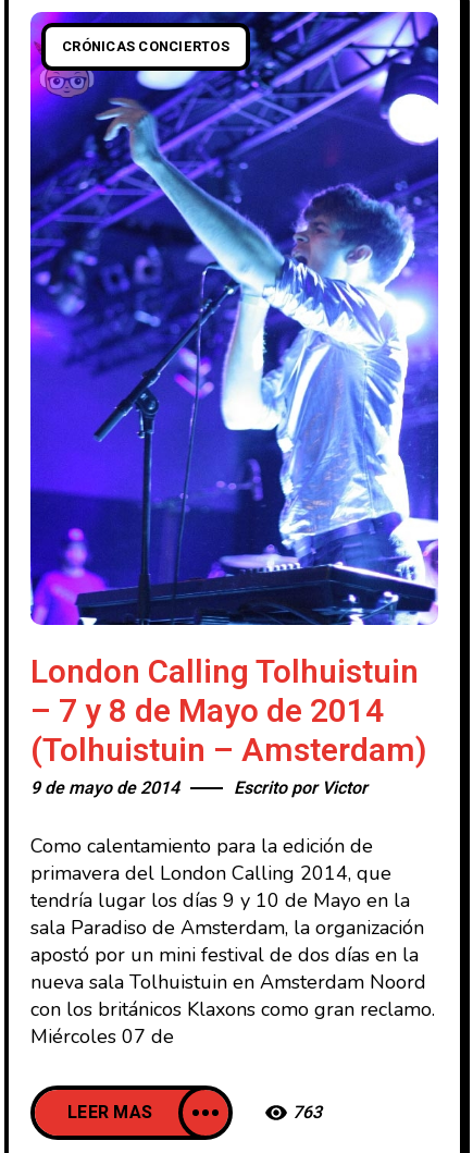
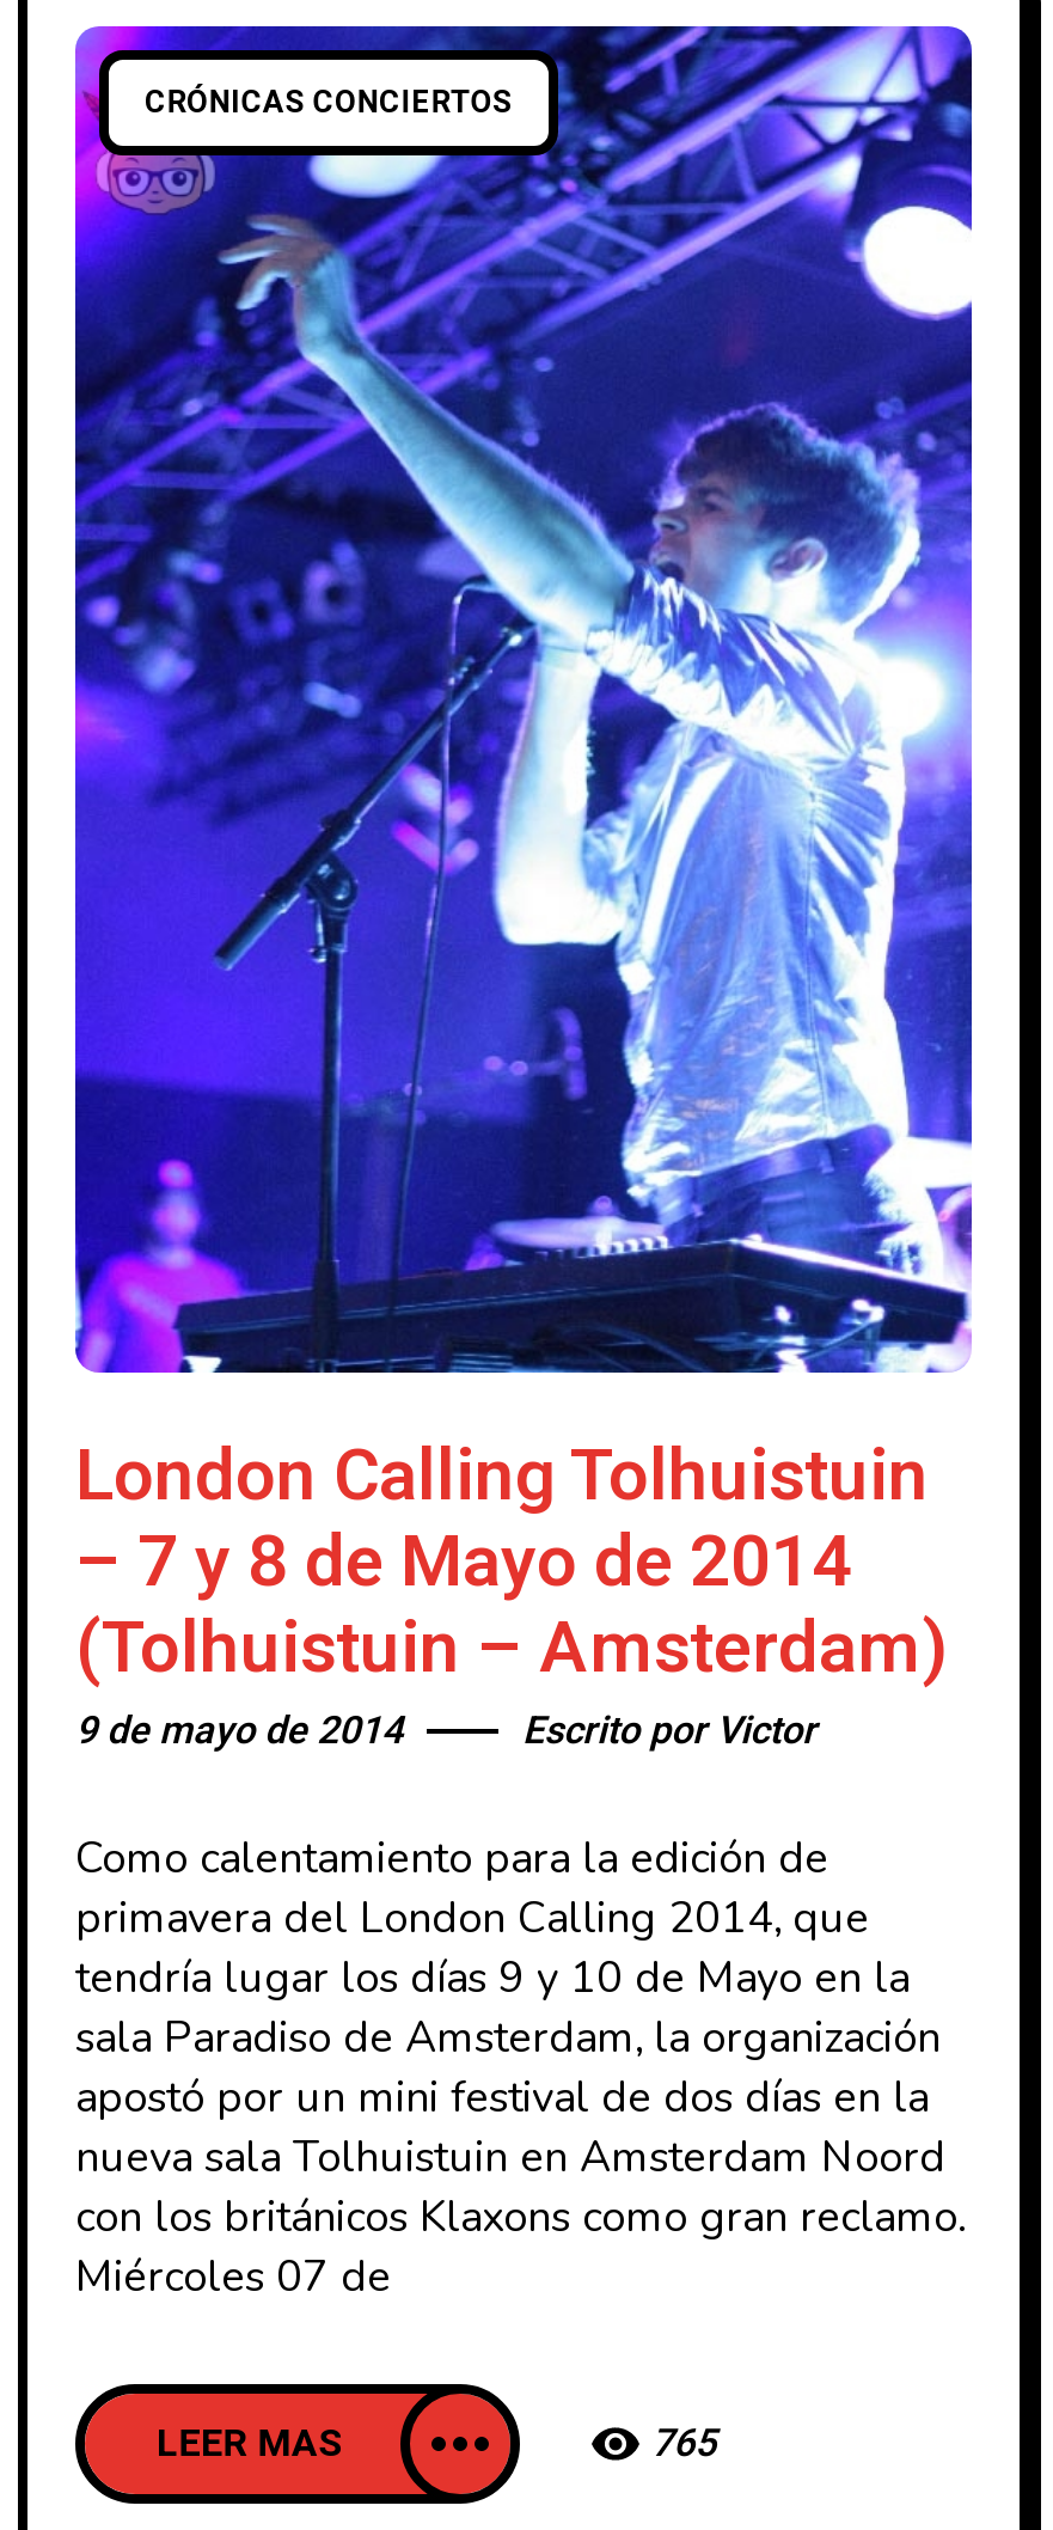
[292,1100,322,1126] 763 -> [651,2416,716,2473] 765

